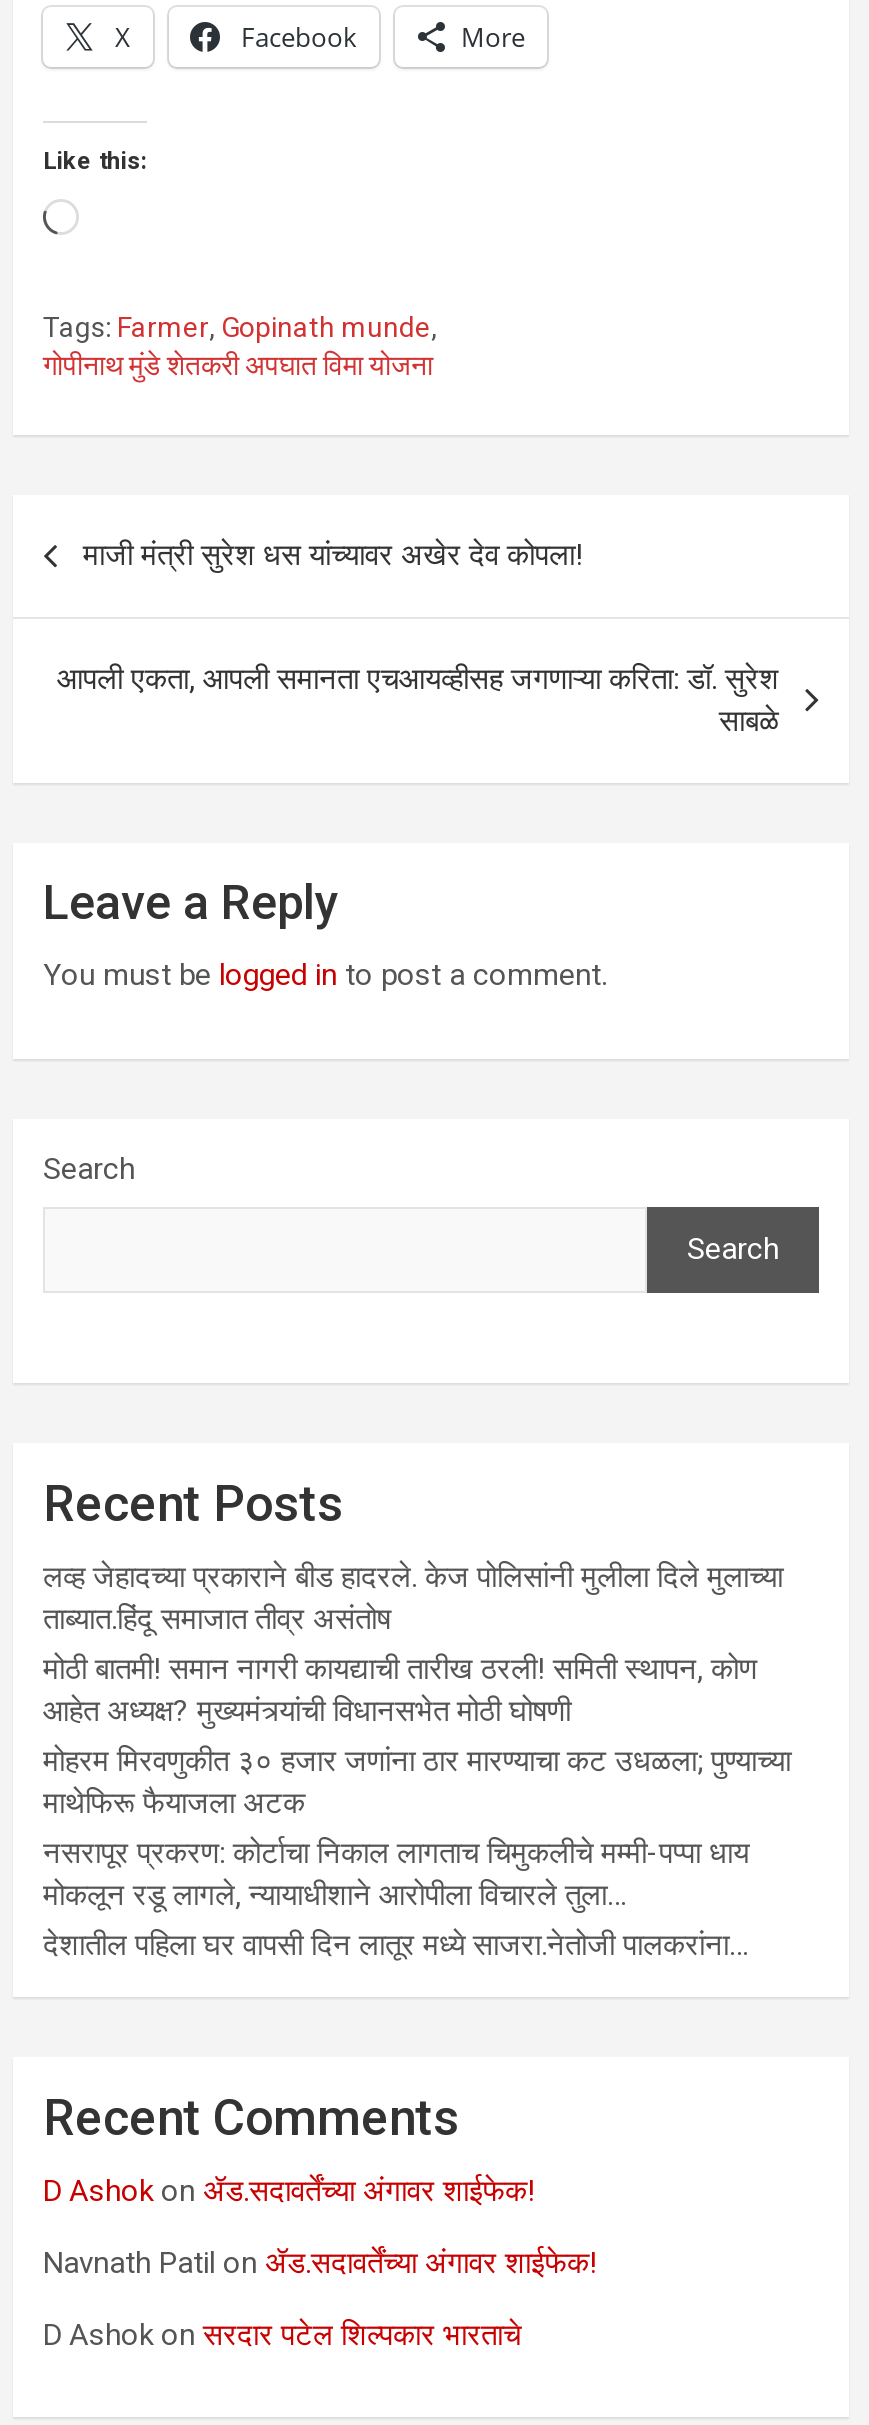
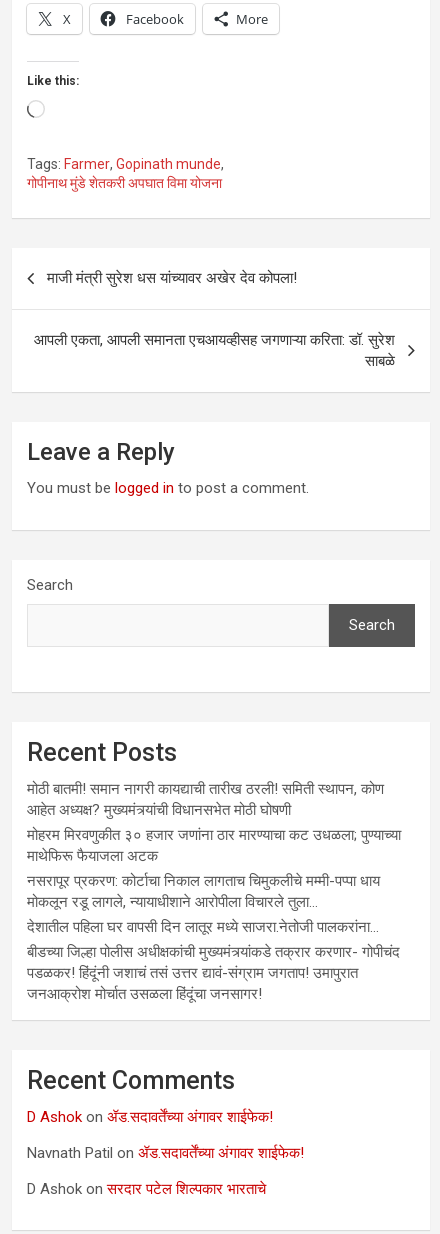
[43,1559,783,1637] लव्ह जेहादच्या प्रकाराने बीड हादरले. केज पोलिसांनी मुलीला दिले मुलाच्या | ताब्यात.हिंदू समाजात तीव्र असंतोष -> none
moved [43,1651,791,1963] -> [27,780,401,936]: मोठी बातमी! समान नागरी कायद्याची तारीख ठरली! समिती स्थापन, कोण | आहेत अध्यक्ष? मुख्यमंत्र्यांची विधानसभेत मोठी घोषणी | मोहरम मिरवणुकीत ३० हजार जणांना ठार मारण्‍याचा कट उधळला; पुण्‍याच्‍या | माथेफिरू फैयाजला अटक | नसरापूर प्रकरण: कोर्टाचा निकाल लागताच चिमुकलीचे मम्मी-पप्पा धाय | मोकलून रडू लागले, न्यायाधीशाने आरोपीला विचारले तुला… | देशातील पहिला घर वापसी दिन लातूर मध्ये साजरा.नेतोजी पालकरांना…
none -> [27,943,400,1003] बीडच्या जिल्हा पोलीस अधीक्षकांची मुख्यमंत्र्यांकडे तक्रार करणार- गोपीचंद | पडळकर! हिंदूंनी जशाचं तसं उत्तर द्यावं-संग्राम जगताप! उमापुरात | जनआक्रोश मोर्चात उसळला हिंदूंचा जनसागर!

